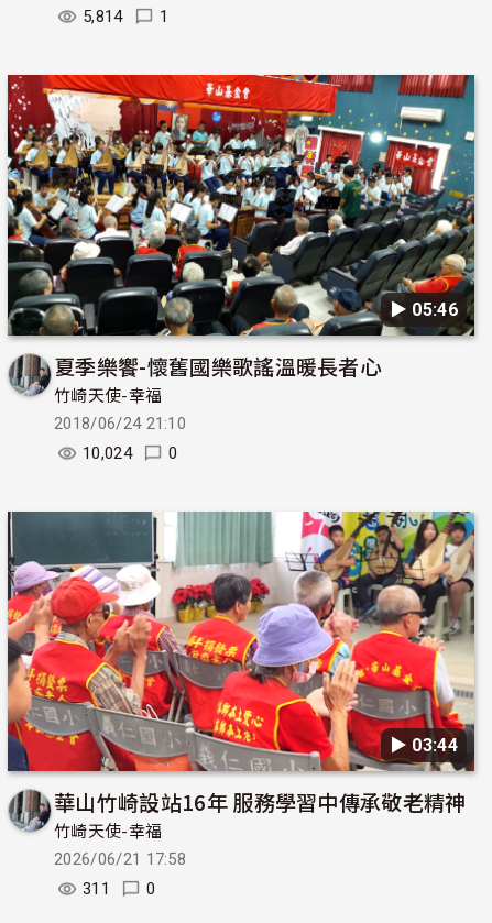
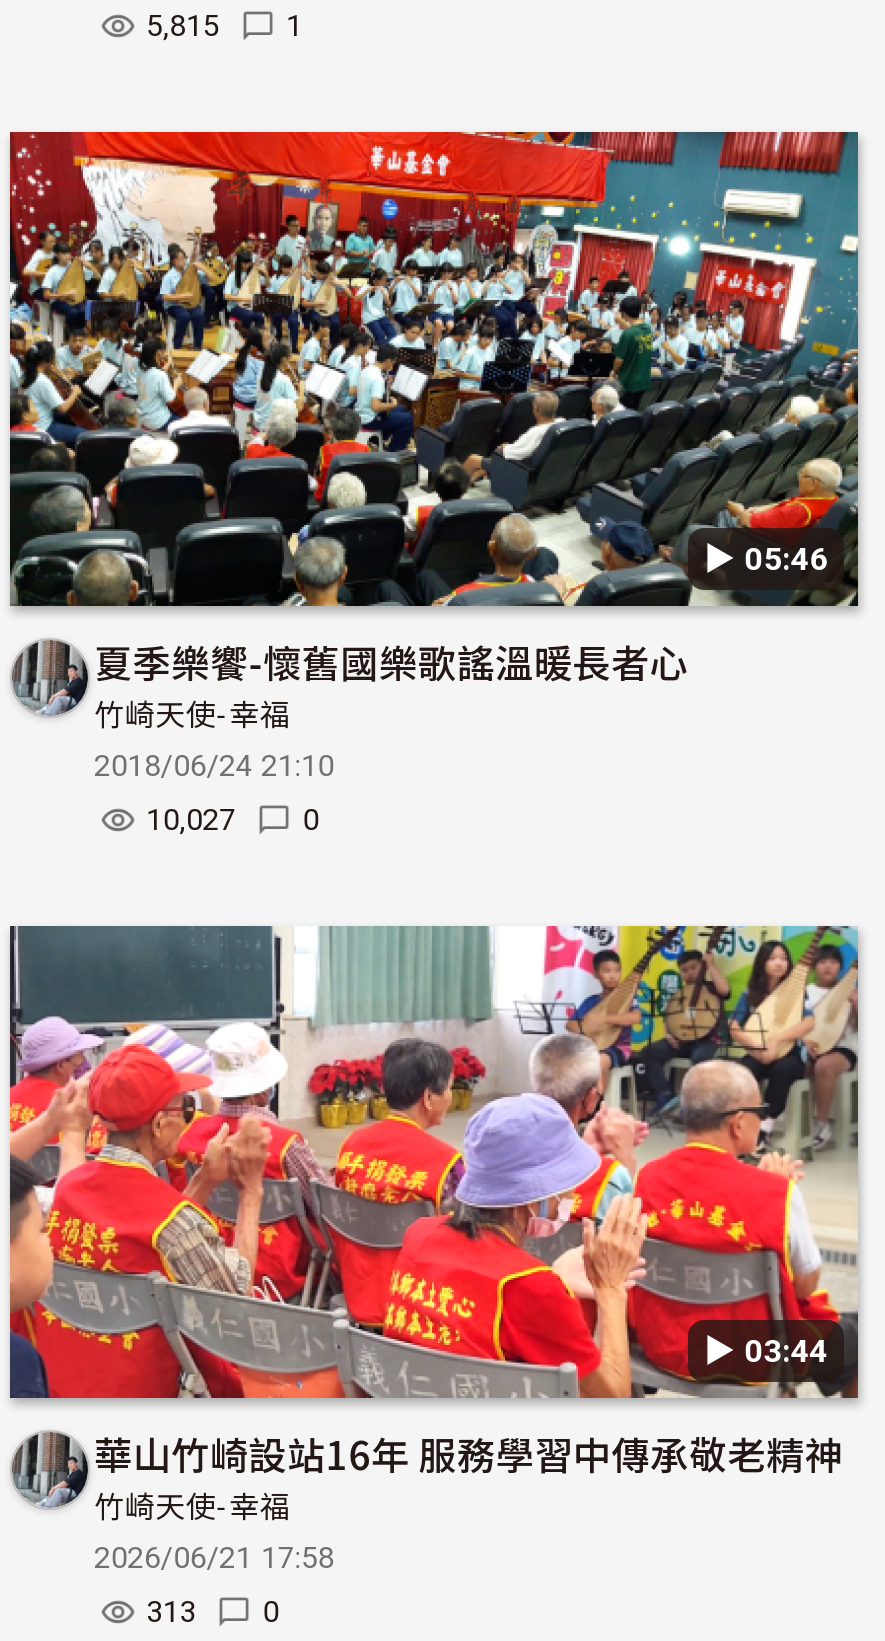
[83,7,169,27] 5,814 1 -> [146,8,303,44] 5,815 1
[83,443,178,463] 10,024 0 -> [146,802,319,838] 10,027 0
[83,880,156,899] 311 0 -> [146,1595,279,1631] 313 0

